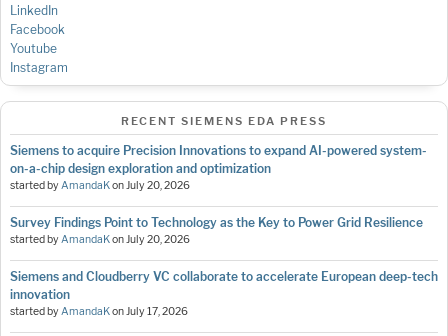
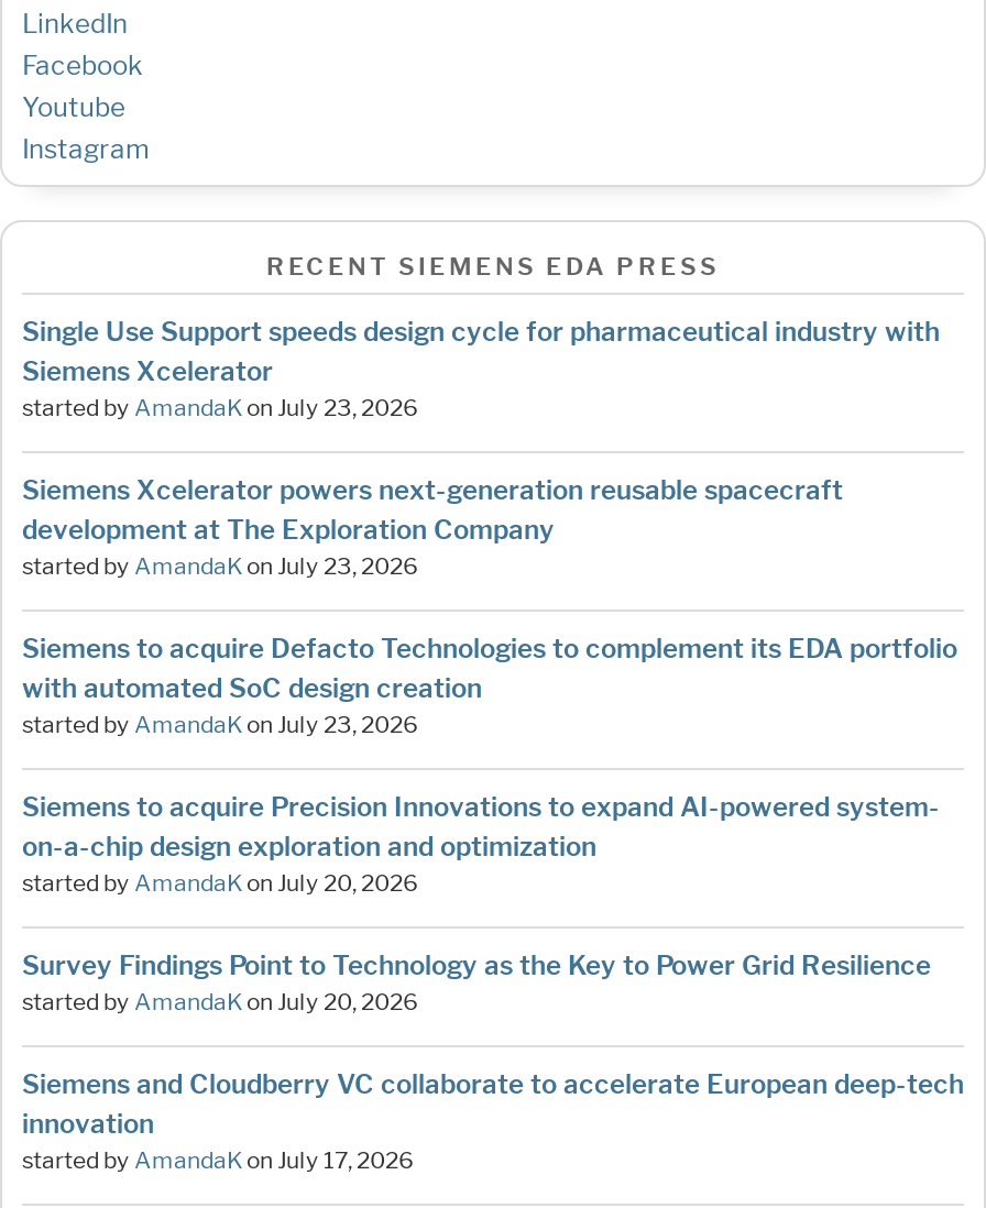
none -> [22,315,957,740] Single Use Support speeds design cycle for pharmaceutical industry with | Siemens Xcelerator | started by AmandaK on July 23, 2026 | Siemens Xcelerator powers next-generation reusable spacecraft | development at The Exploration Company | started by AmandaK on July 23, 2026 | Siemens to acquire Defacto Technologies to complement its EDA portfolio | with automated SoC design creation | started by AmandaK on July 23, 2026

